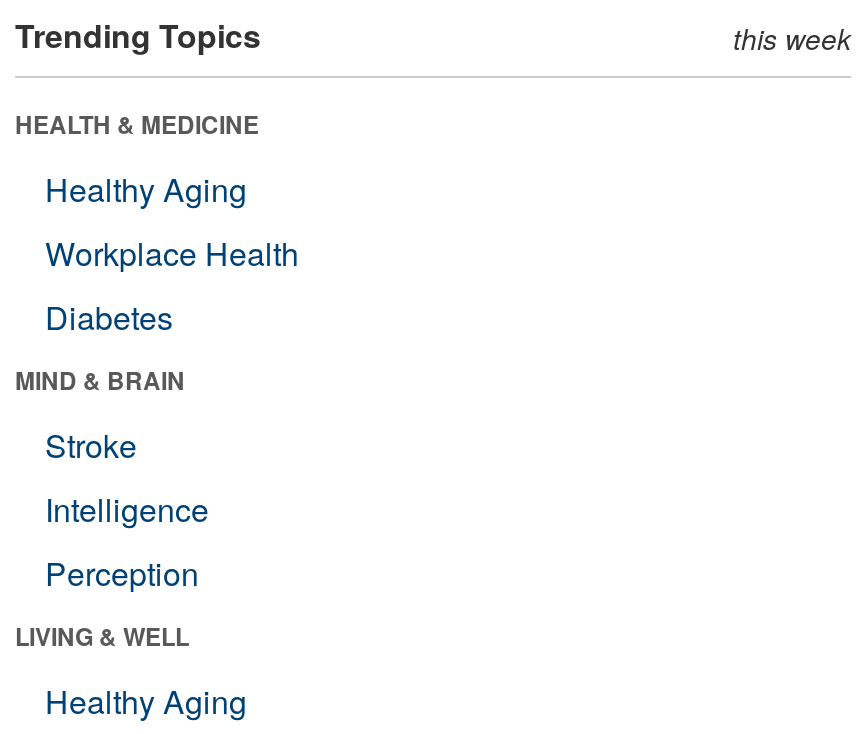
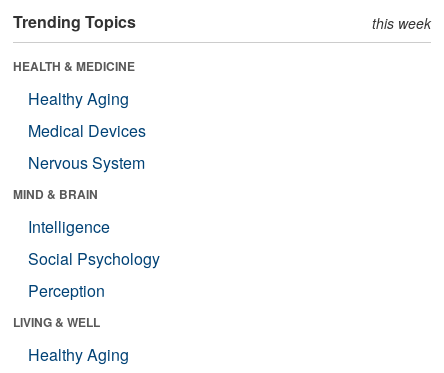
[45,230,299,340] Workplace Health | Diabetes -> [28,119,146,174] Medical Devices | Nervous System
[45,422,137,468] Stroke -> none
moved [45,486,209,532] -> [28,215,110,238]: Intelligence
none -> [28,247,160,270] Social Psychology

